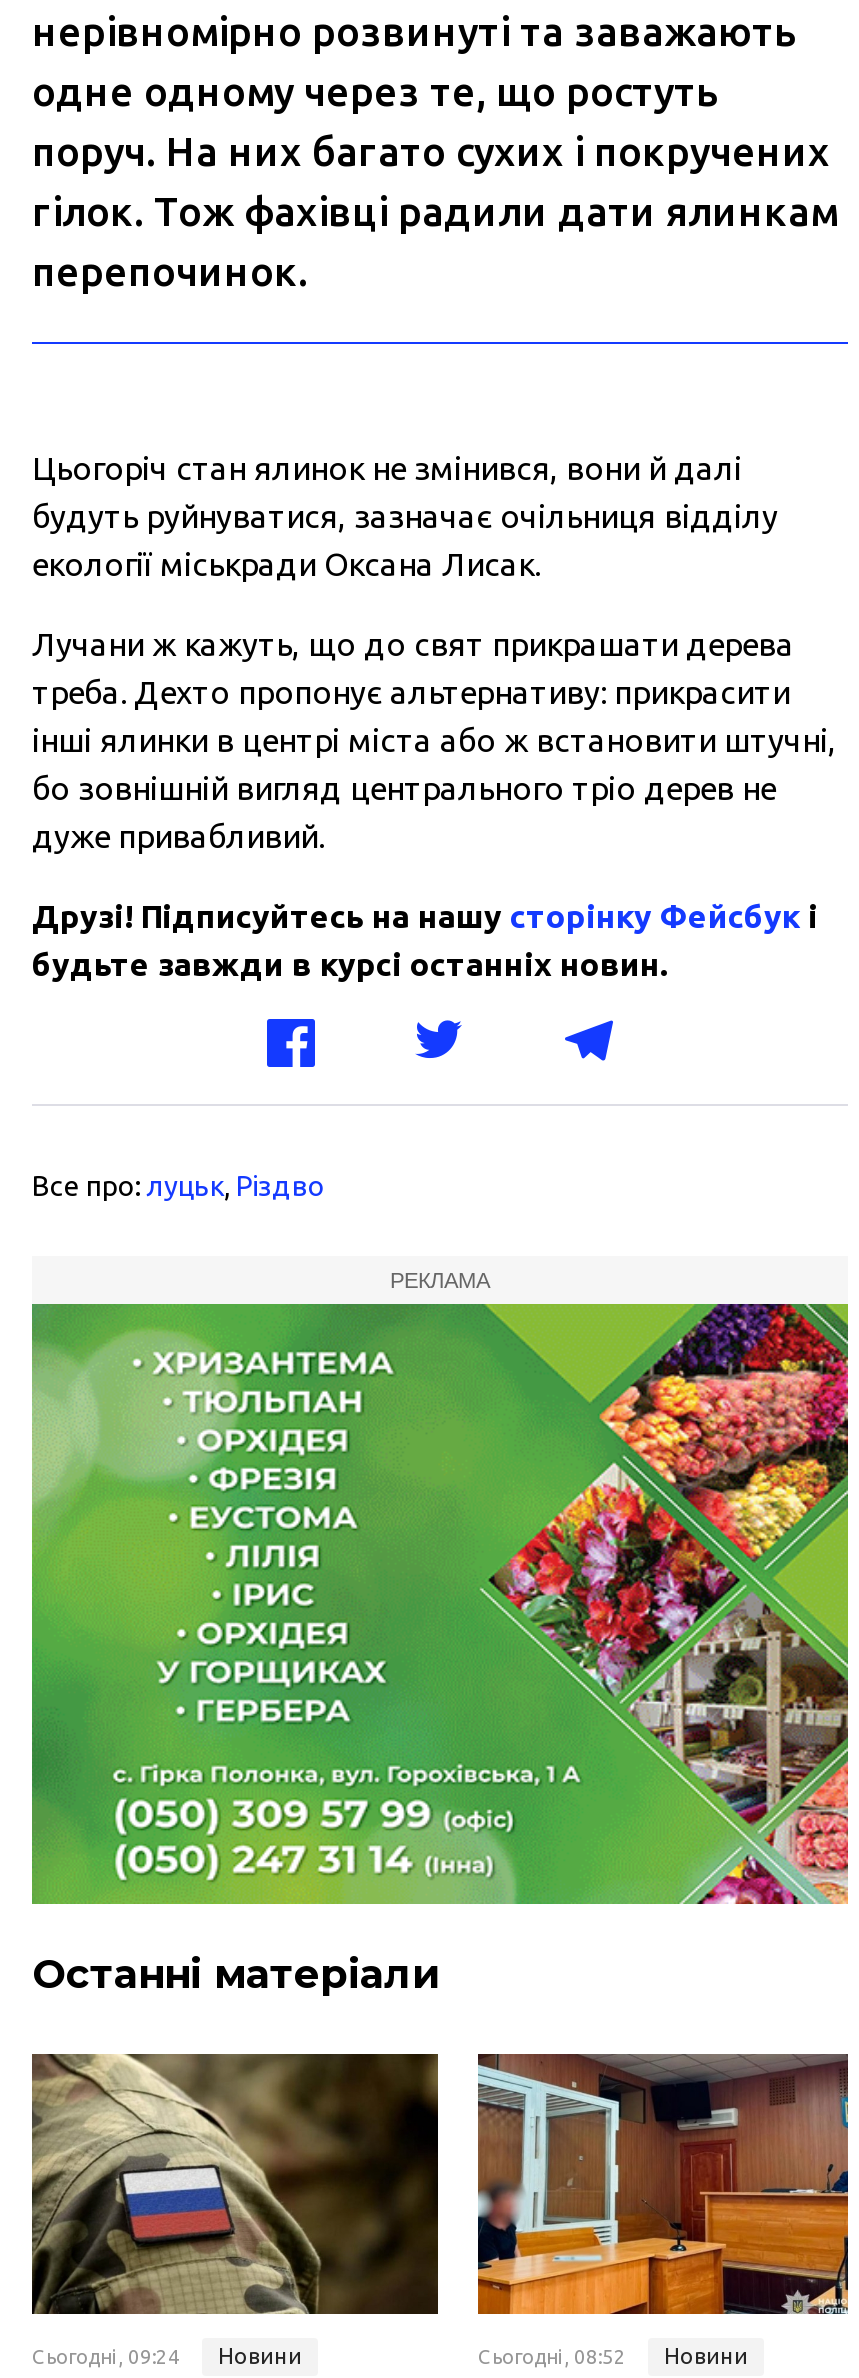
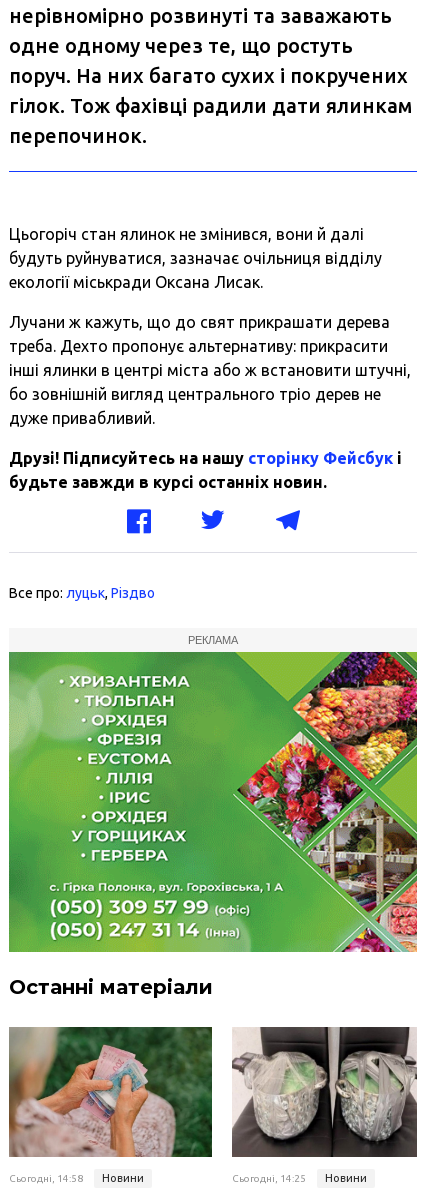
[30,2052,440,2368] [image] | Сьогодні, 09:24 Новини -> [8,1026,213,1184] [image] | Сьогодні, 14:58 Новини
[476,2052,850,2368] [image] | Сьогодні, 08:52 Новини -> [231,1027,418,1184] [image] | Сьогодні, 14:25 Новини

